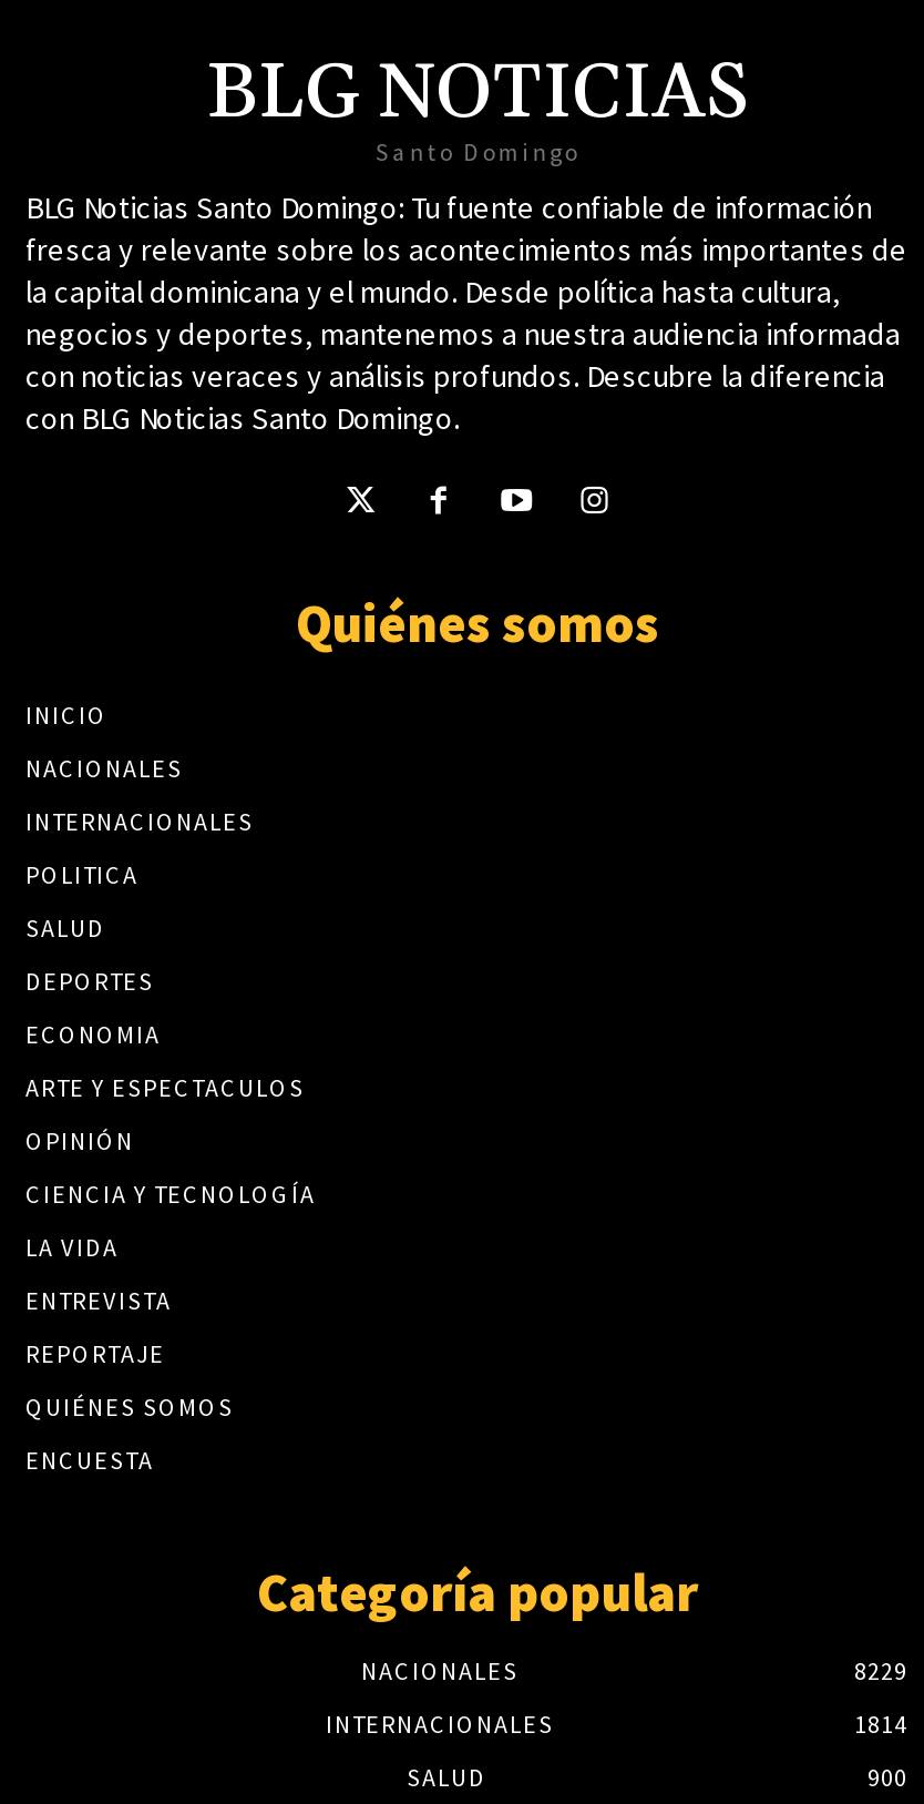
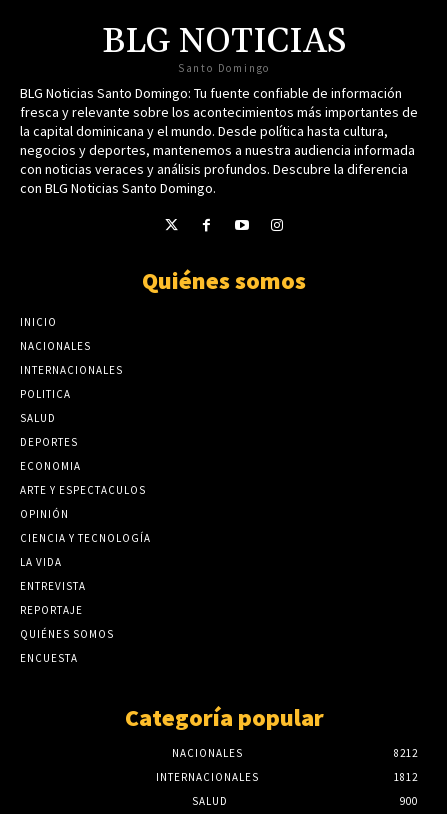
[854,1655,907,1686] 8229 -> [394,746,418,760] 8212
[854,1708,907,1739] 1814 -> [394,770,418,784] 1812

